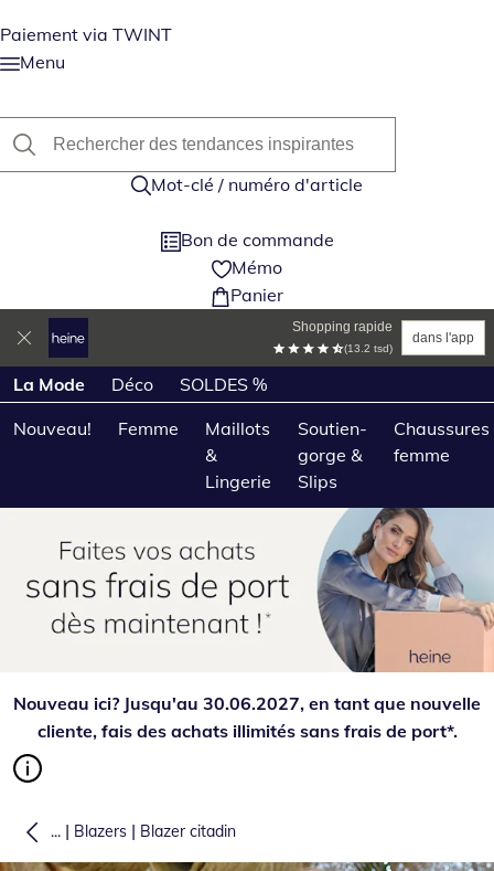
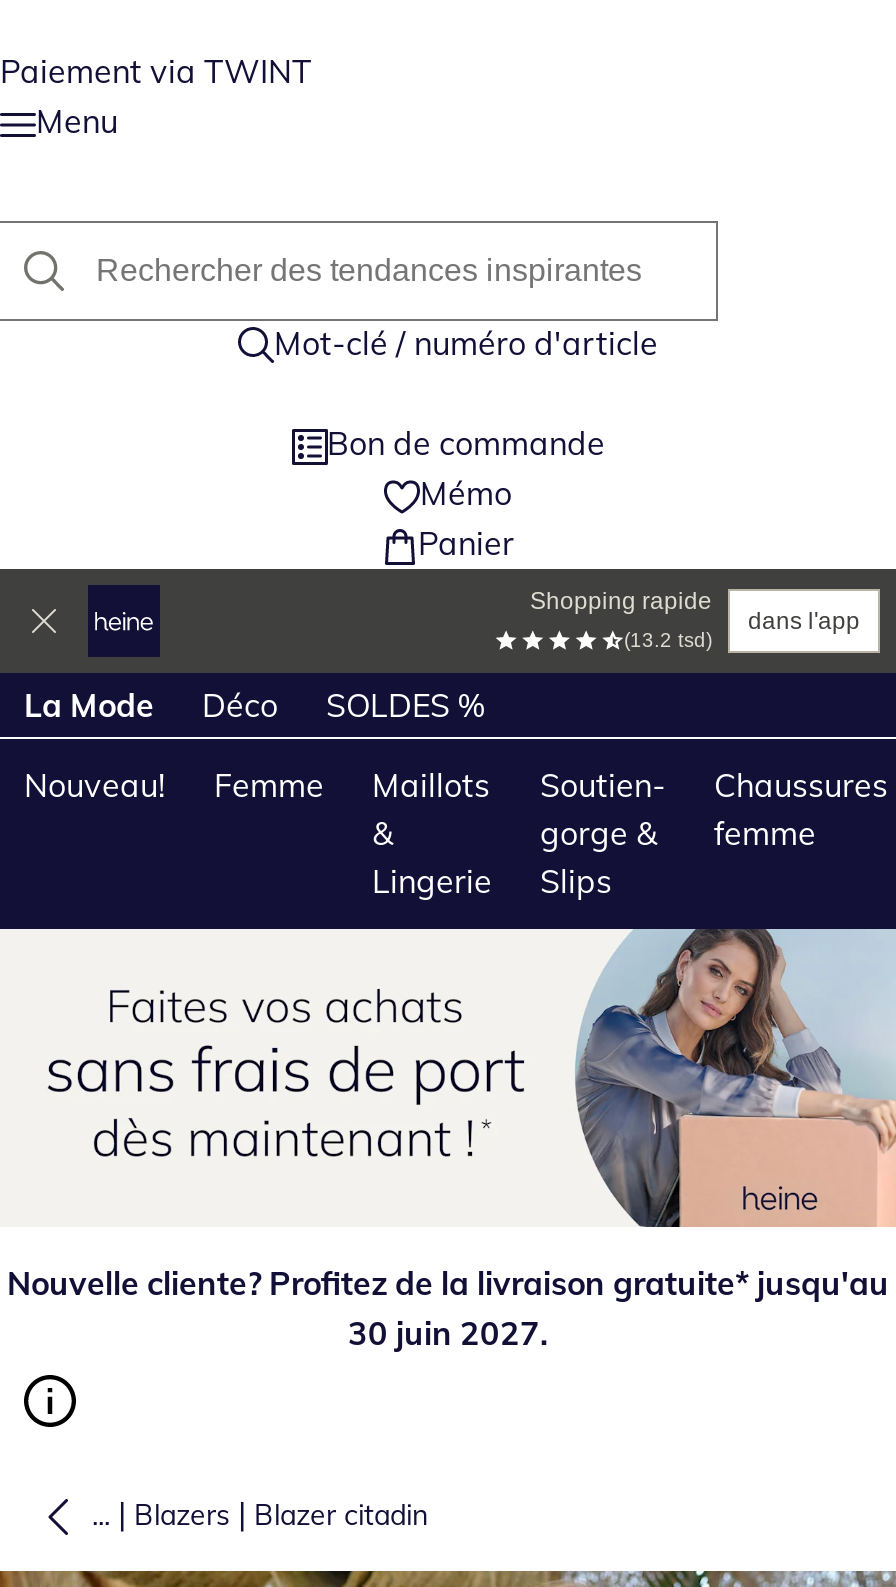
[13,692,481,742] Nouveau ici? Jusqu'au 30.06.2027, en tant que nouvelle | cliente, fais des achats illimités sans frais de port*. -> [7,1263,889,1353] Nouvelle cliente? Profitez de la livraison gratuite* jusqu'au | 30 juin 2027.

